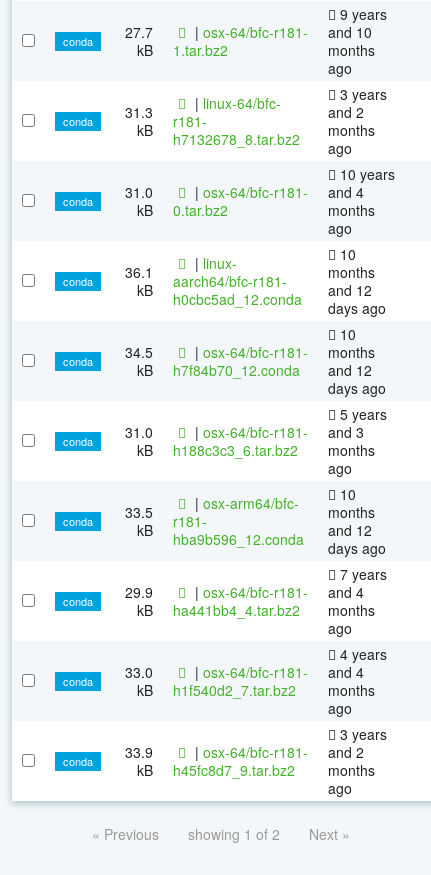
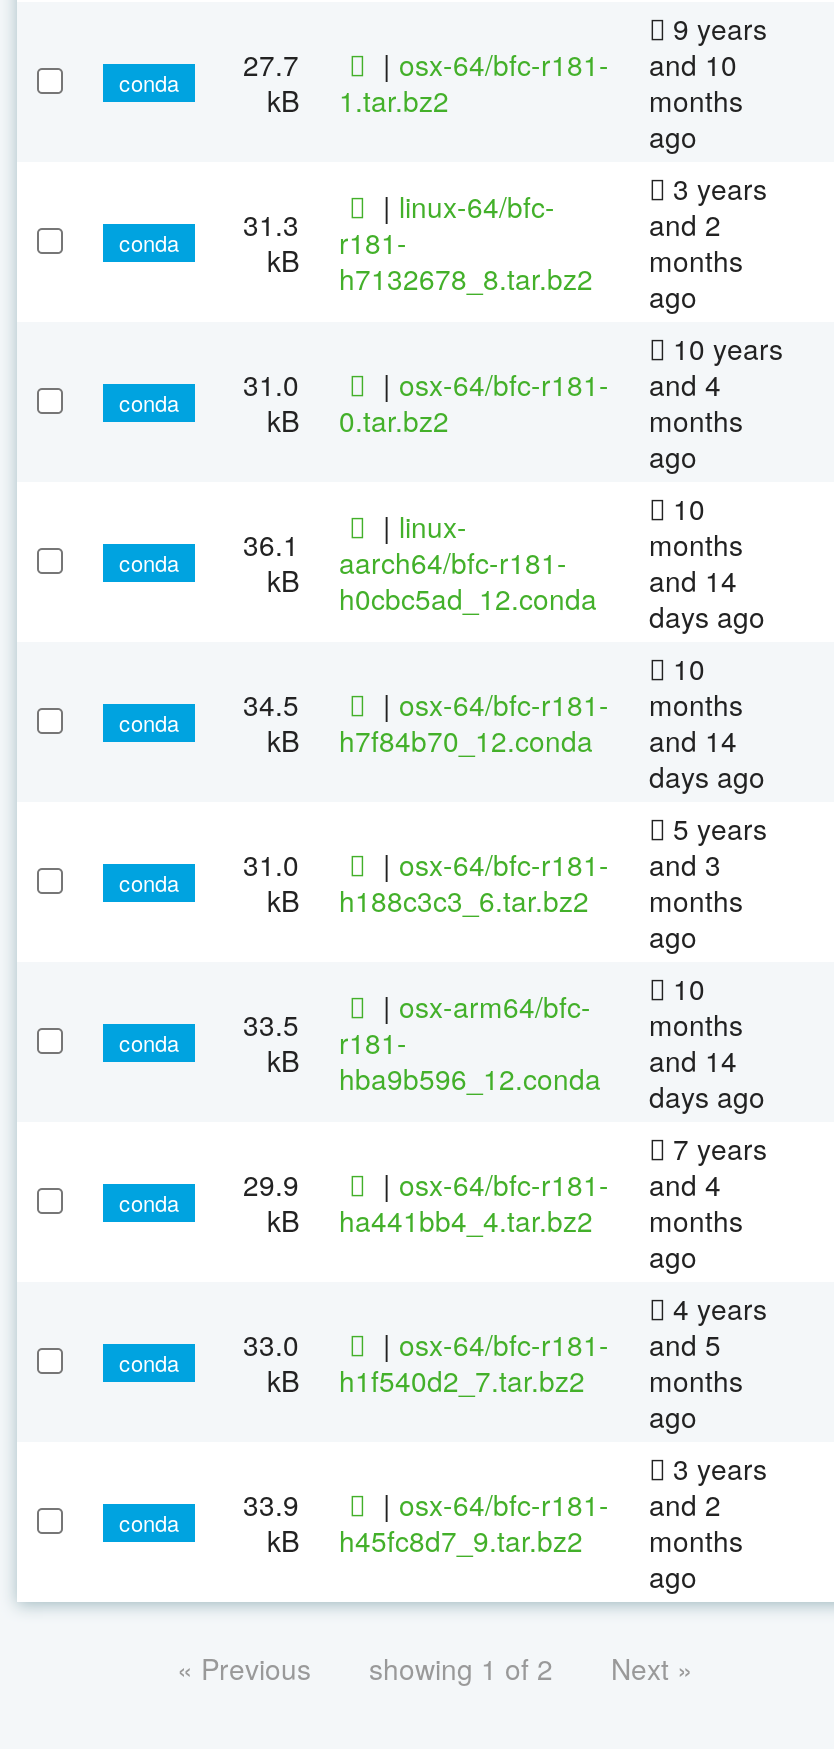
[328,280,372,300] and 12 -> [649,560,737,600] and 14
[137,360,372,380] kB h7f84b70_12.conda and 12 -> [267,720,737,760] kB h7f84b70_12.conda and 14
[63,502,386,558] conda 33.5 kB hba9b596_12.conda r181- and 12 days ago -> [119,1004,765,1116] conda 33.5 kB hba9b596_12.conda r181- and 14 days ago
[328,662,364,682] and 4 -> [649,1324,721,1364] and 5

